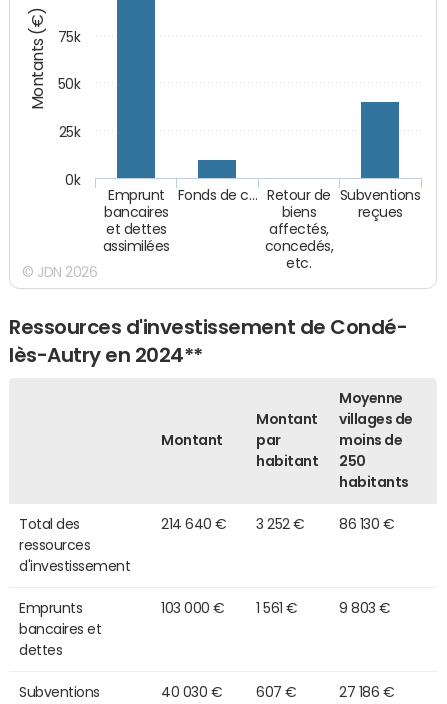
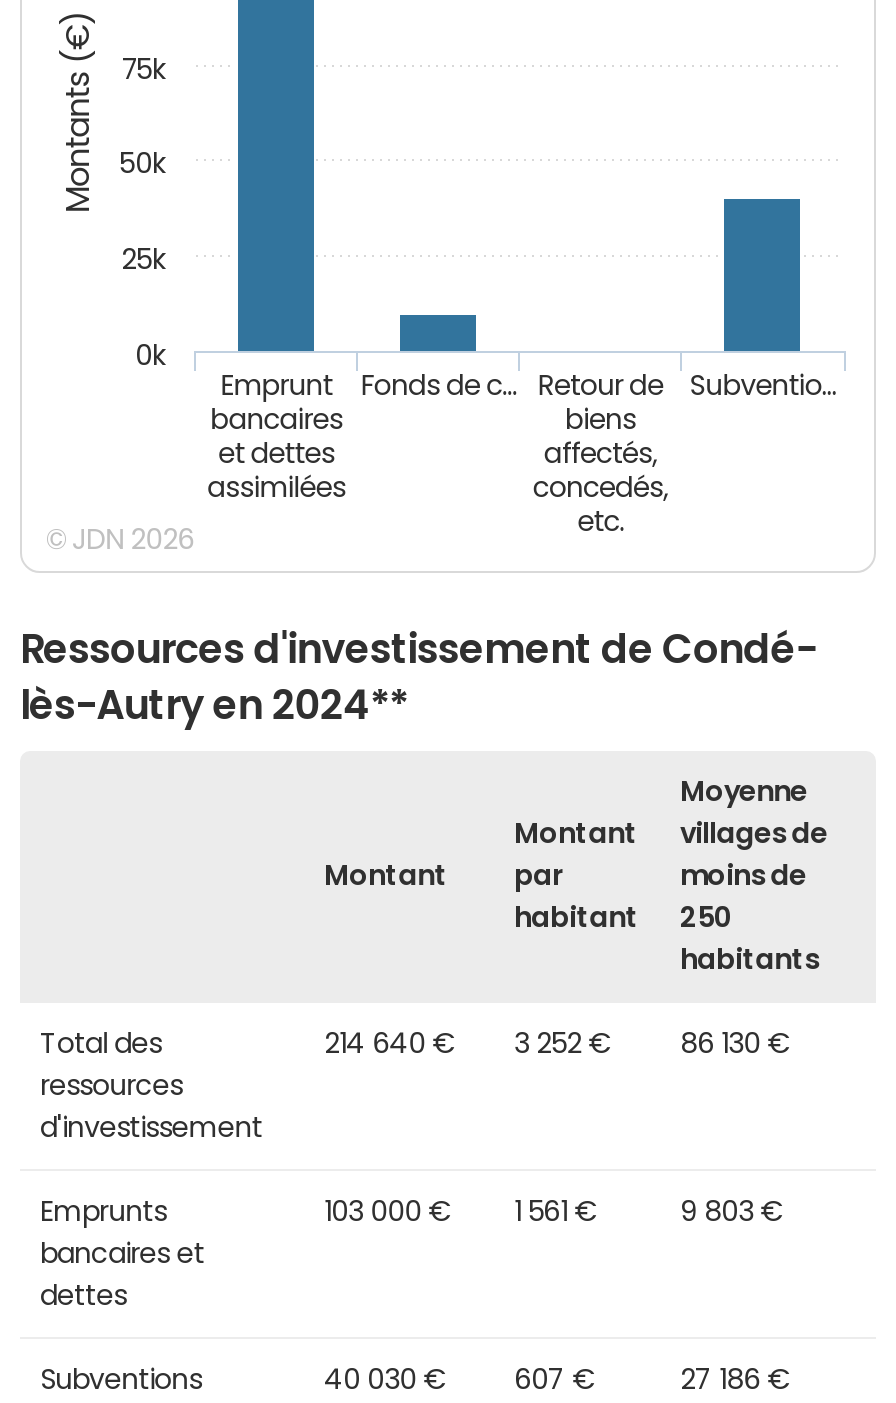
[340,188,421,221] Subventions | reçues -> [689,372,837,400] Subventio…

